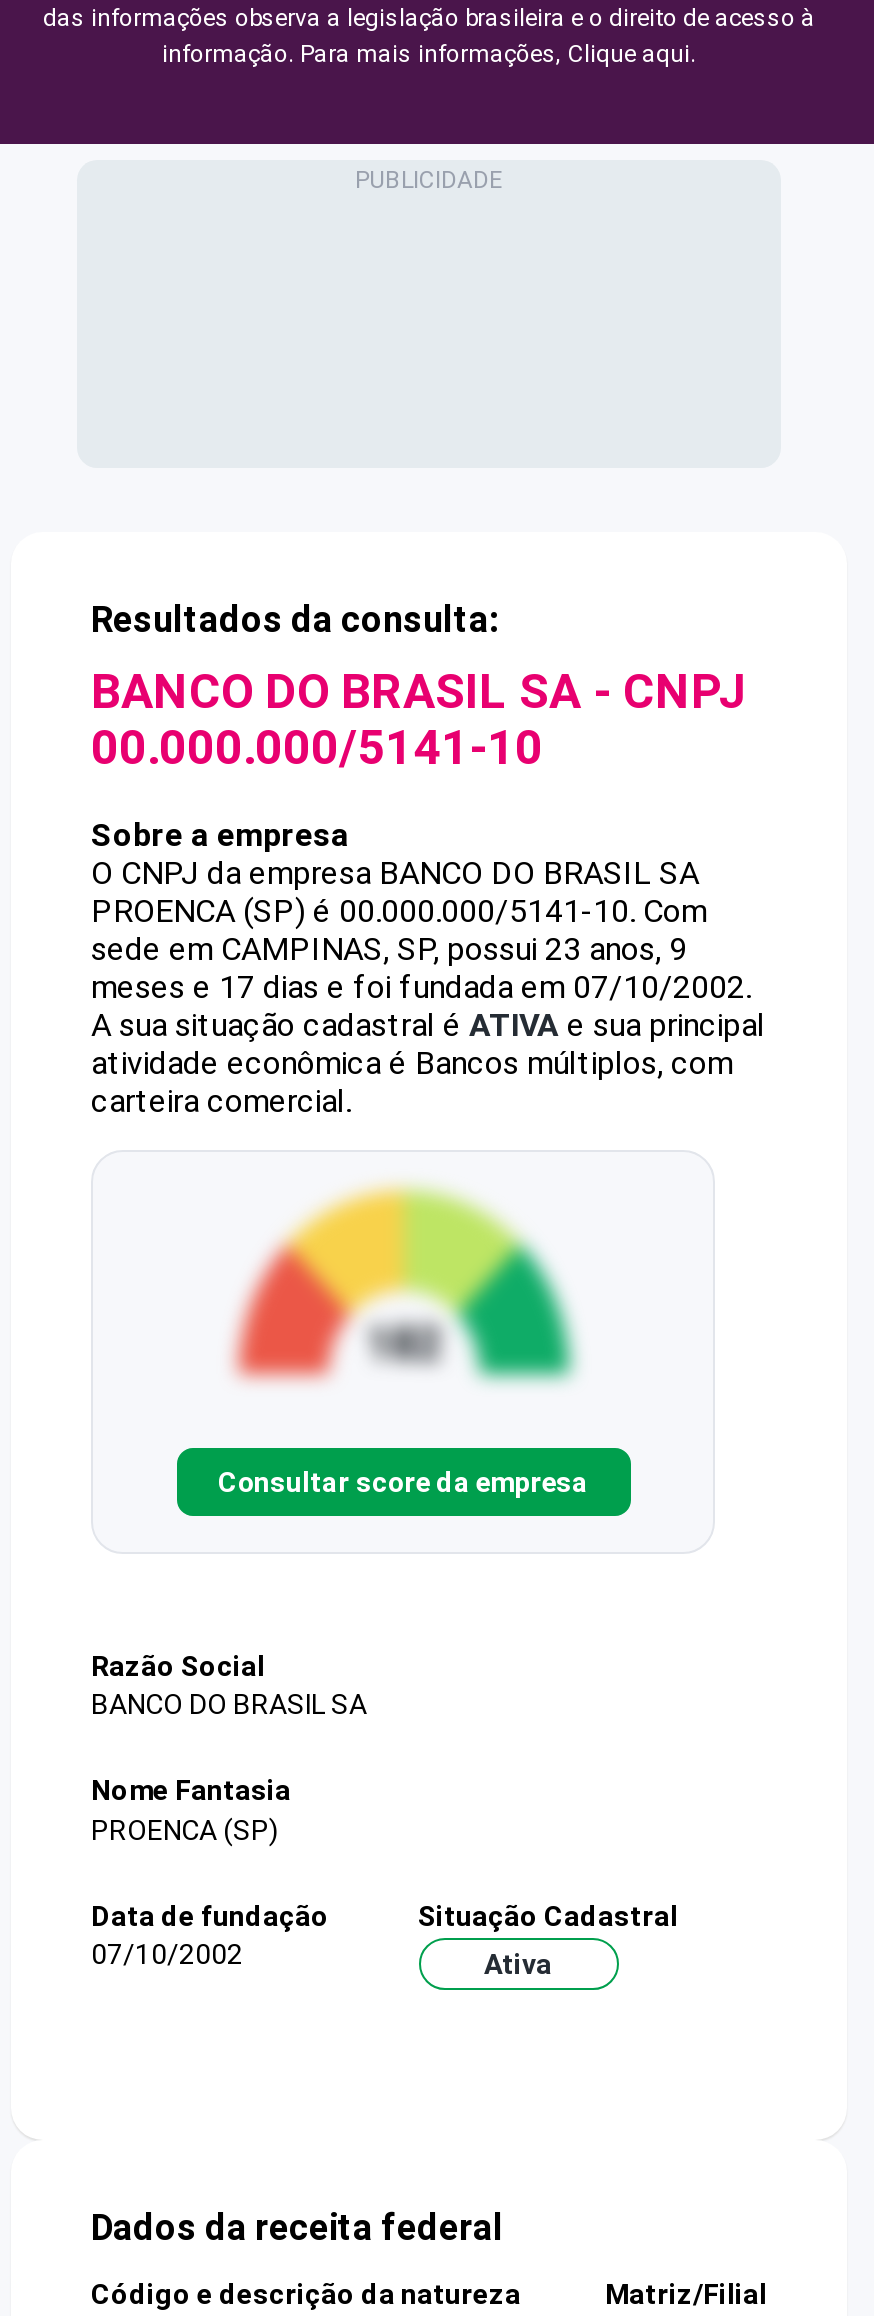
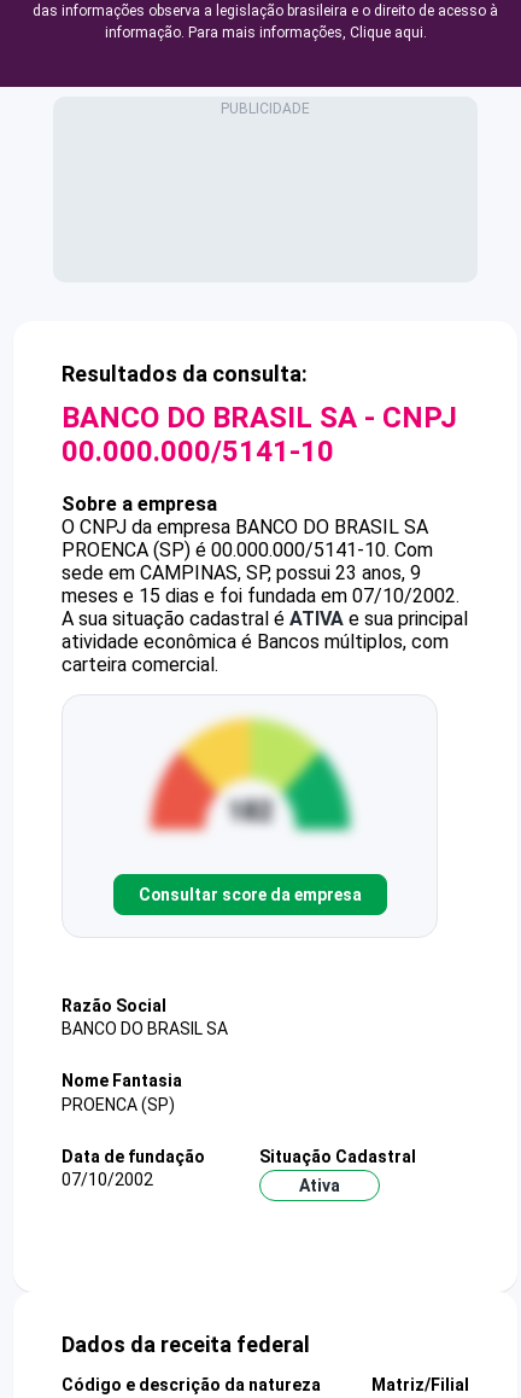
[91,968,751,1006] meses e 17 dias e foi fundada em 07/10/2002. -> [62,584,459,607] meses e 15 dias e foi fundada em 07/10/2002.

